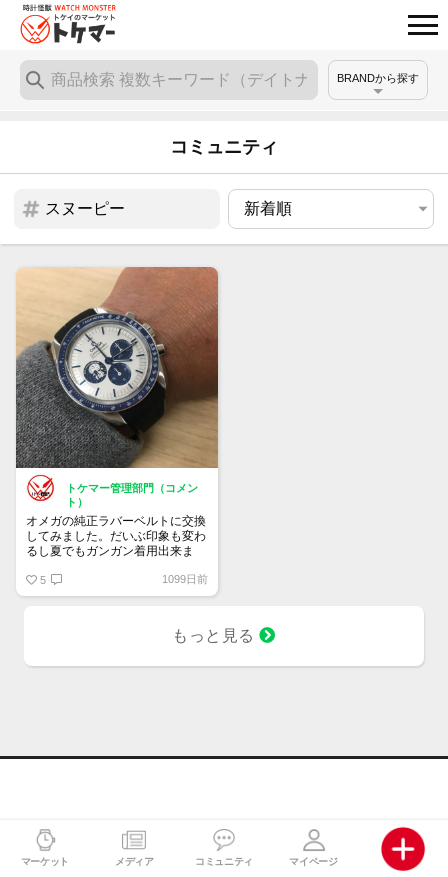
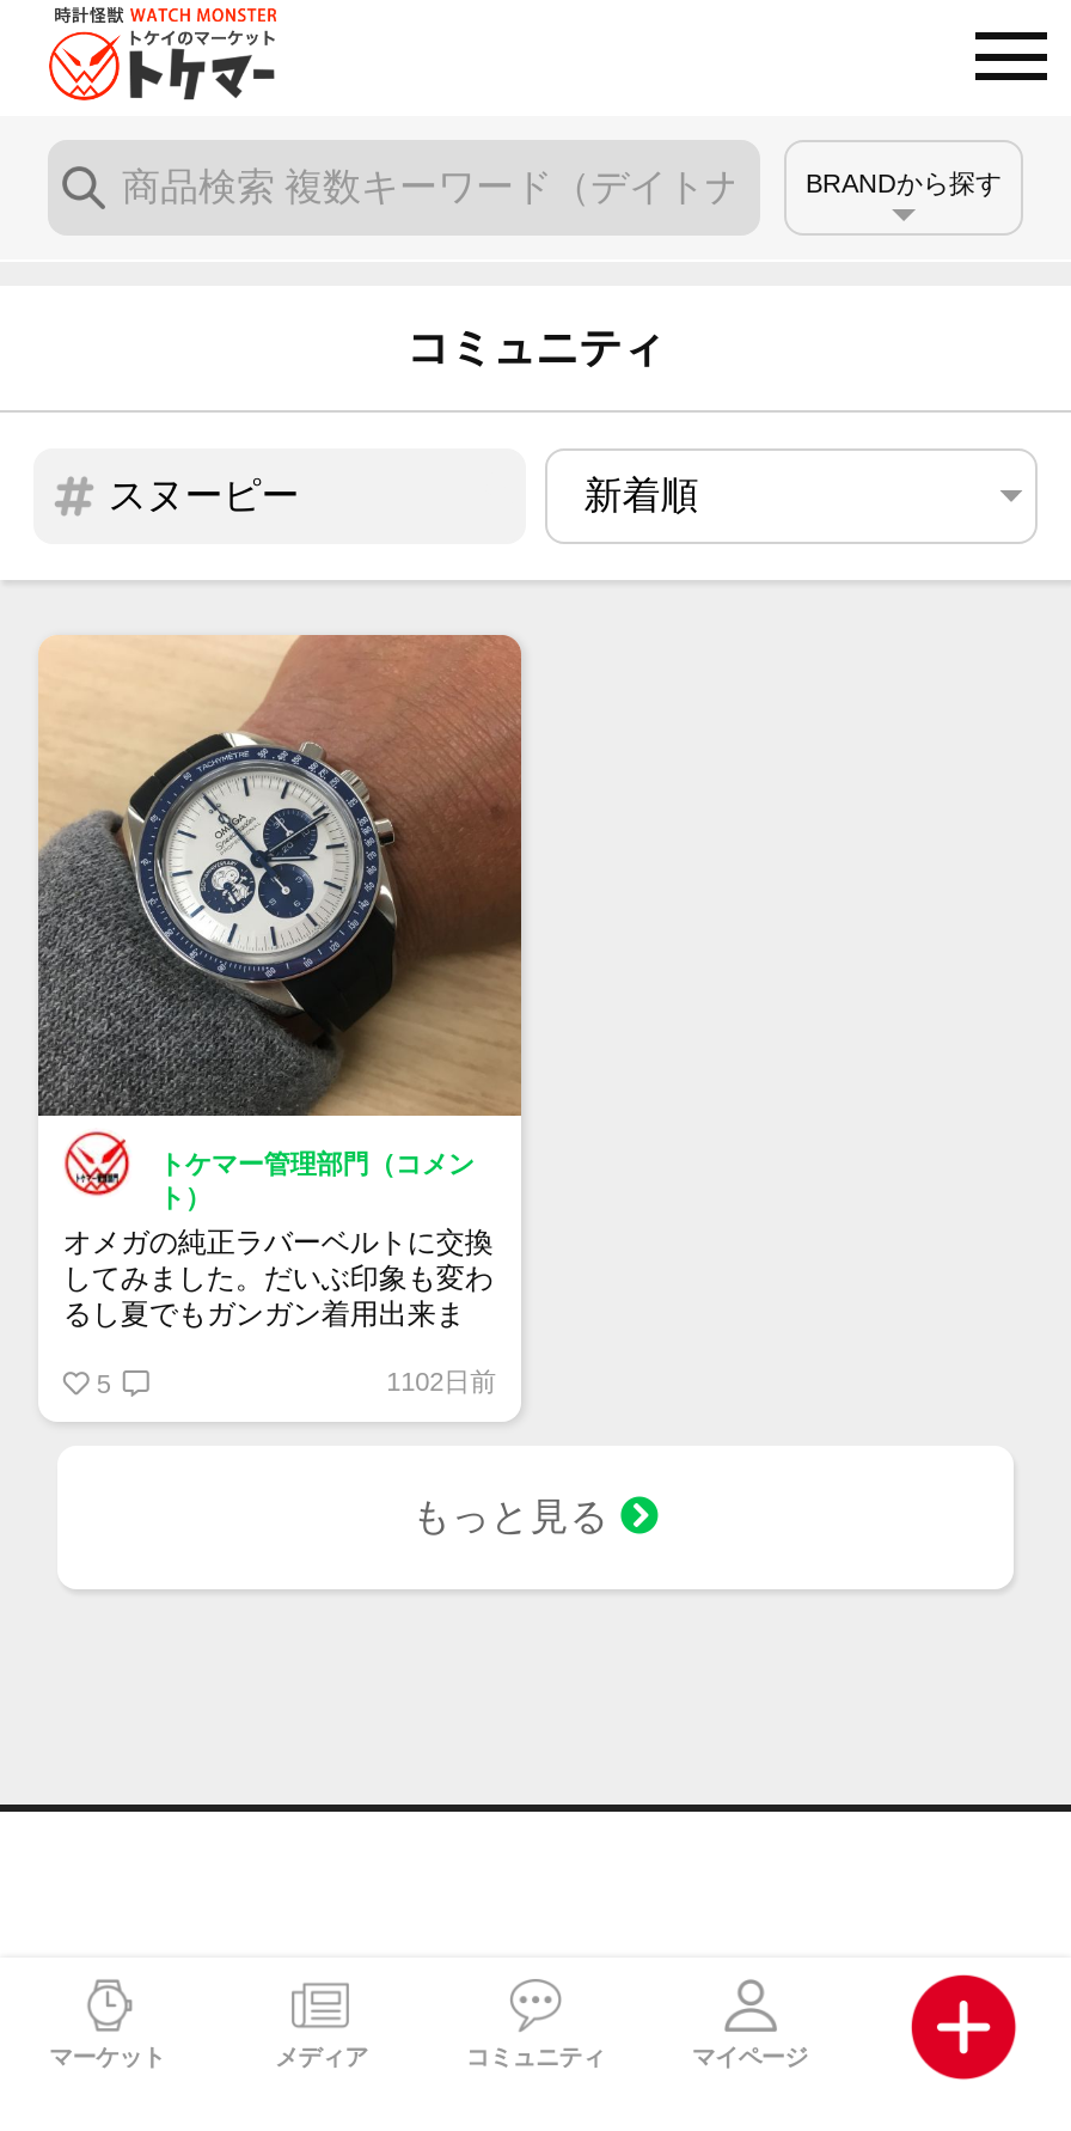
[162,573,208,585] 1099日前 -> [386,1367,496,1396] 1102日前

